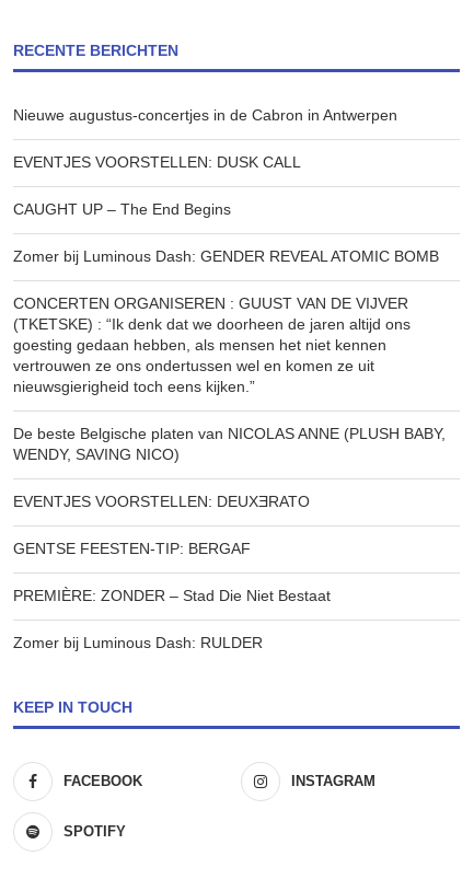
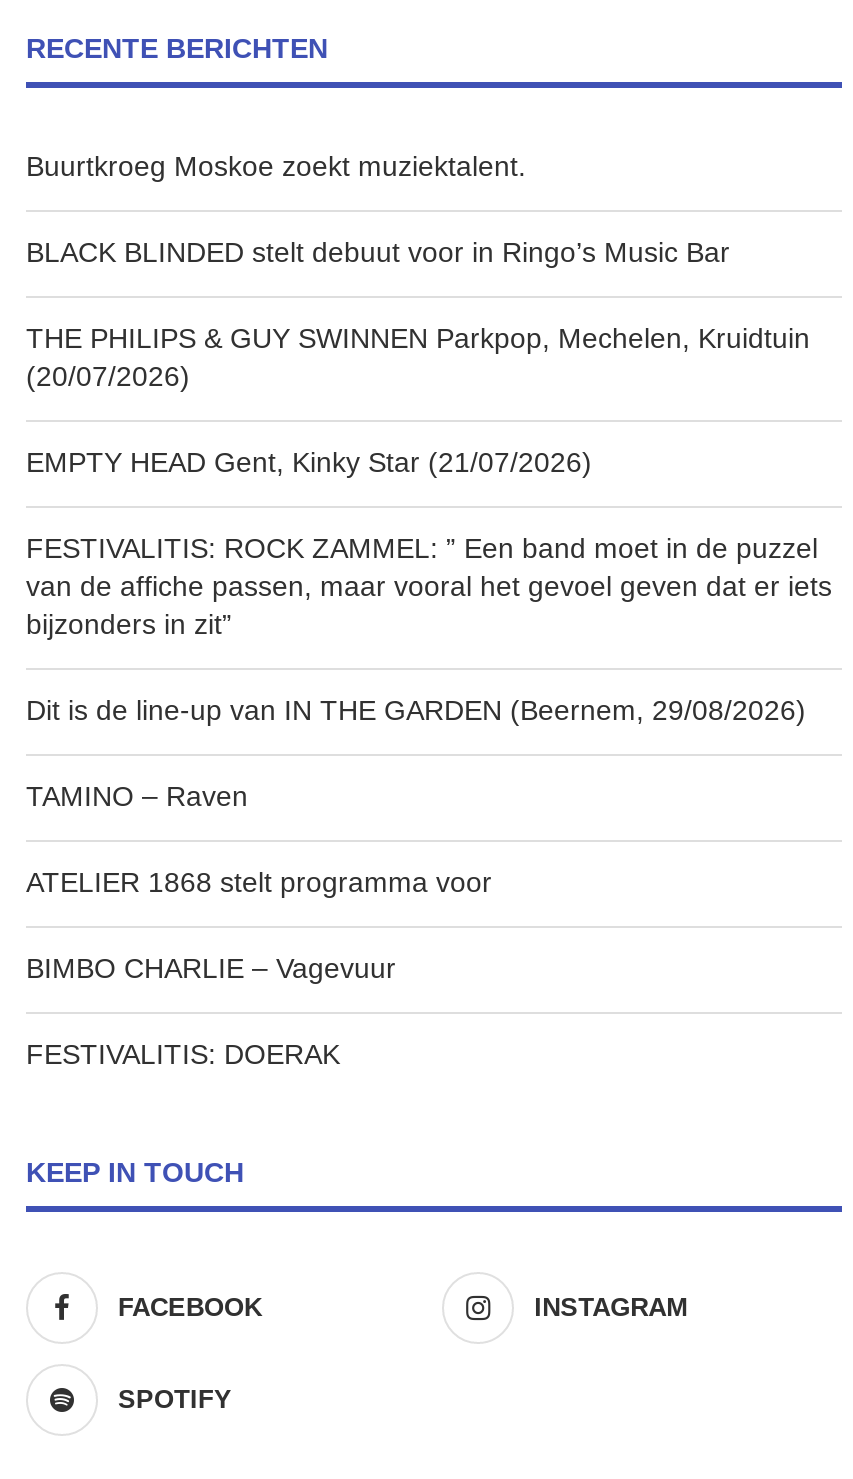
[13,107,397,124] Nieuwe augustus-concertjes in de Cabron in Antwerpen -> [26,151,526,183] Buurtkroeg Moskoe zoekt muziektalent.
[13,154,301,171] EVENTJES VOORSTELLEN: DUSK CALL -> [26,237,730,269] BLACK BLINDED stelt debuut voor in Ringo’s Music Bar
[13,201,231,218] CAUGHT UP – The End Begins -> [26,323,810,393] THE PHILIPS & GUY SWINNEN Parkpop, Mechelen, Kruidtuin | (20/07/2026)
[13,248,439,265] Zomer bij Luminous Dash: GENDER REVEAL ATOMIC BOMB -> [26,447,592,479] EMPTY HEAD Gent, Kinky Star (21/07/2026)
[13,295,411,396] CONCERTEN ORGANISEREN : GUUST VAN DE VIJVER | (TKETSKE) : “Ik denk dat we doorheen de jaren altijd ons | goesting gedaan hebben, als mensen het niet kennen | vertrouwen ze ons ondertussen wel en komen ze uit | nieuwsgierigheid toch eens kijken.” -> [26,533,832,641] FESTIVALITIS: ROCK ZAMMEL: ” Een band moet in de puzzel | van de affiche passen, maar vooral het gevoel geven dat er iets | bijzonders in zit”
[13,425,446,463] De beste Belgische platen van NICOLAS ANNE (PLUSH BABY, | WENDY, SAVING NICO) -> [26,695,806,727] Dit is de line-up van IN THE GARDEN (Beernem, 29/08/2026)
[13,493,310,511] EVENTJES VOORSTELLEN: DEUXƎRATO -> [26,781,248,813] TAMINO – Raven
[13,540,251,558] GENTSE FEESTEN-TIP: BERGAF -> [26,867,492,899] ATELIER 1868 stelt programma voor
[13,587,331,605] PREMIÈRE: ZONDER – Stad Die Niet Bestaat -> [26,953,396,985] BIMBO CHARLIE – Vagevuur
[13,634,263,652] Zomer bij Luminous Dash: RULDER -> [26,1039,340,1071] FESTIVALITIS: DOERAK

